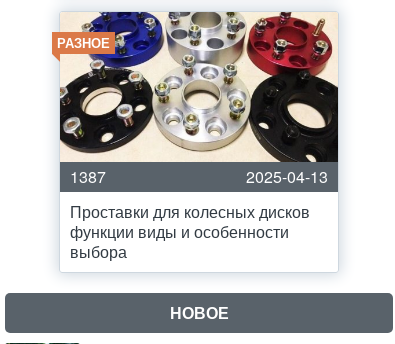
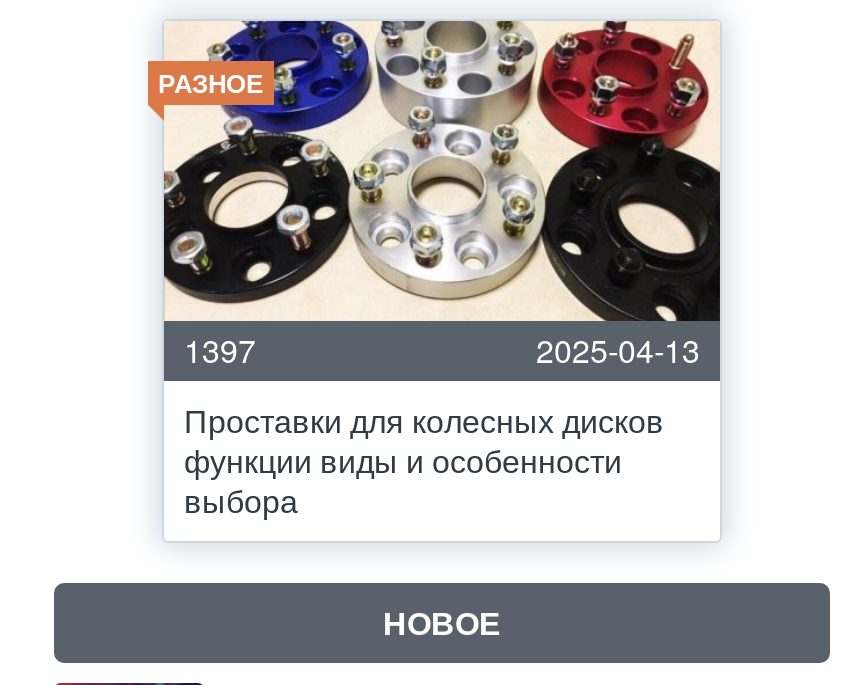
[70,165,106,188] 1387 -> [184,327,256,373] 1397

